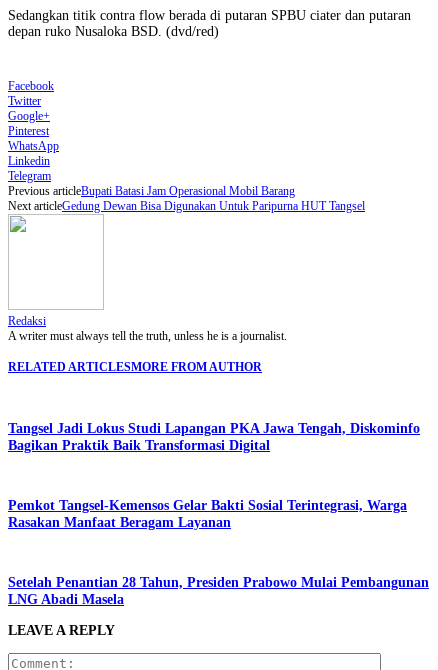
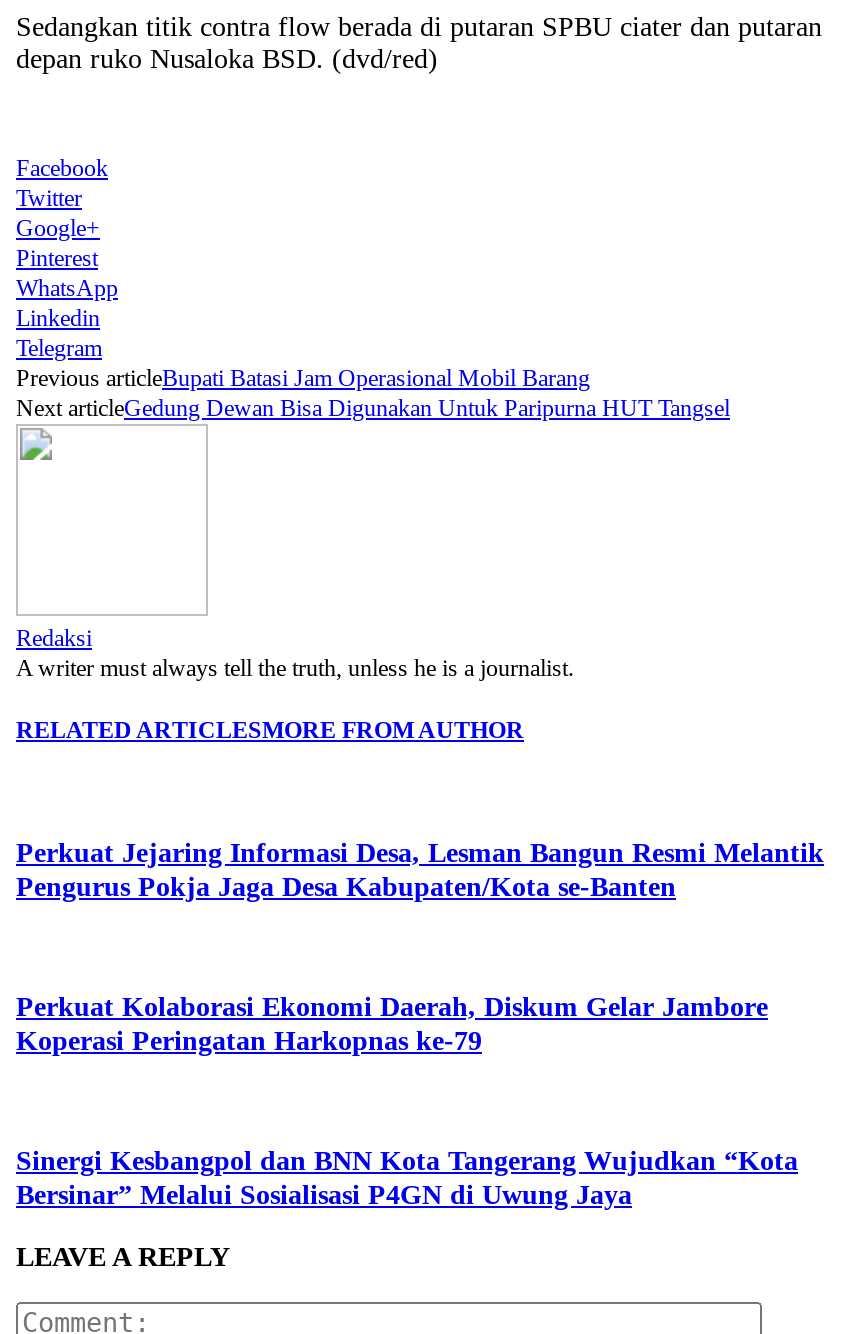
[8,420,420,453] Tangsel Jadi Lokus Studi Lapangan PKA Jawa Tengah, Diskominfo | Bagikan Praktik Baik Transformasi Digital -> [16,836,824,902] Perkuat Jejaring Informasi Desa, Lesman Bangun Resmi Melantik | Pengurus Pokja Jaga Desa Kabupaten/Kota se-Banten
[8,497,407,530] Pemkot Tangsel-Kemensos Gelar Bakti Sosial Terintegrasi, Warga | Rasakan Manfaat Beragam Layanan -> [16,990,768,1056] Perkuat Kolaborasi Ekonomi Daerah, Diskum Gelar Jambore | Koperasi Peringatan Harkopnas ke-79
[8,574,429,607] Setelah Penantian 28 Tahun, Presiden Prabowo Mulai Pembangunan | LNG Abadi Masela -> [16,1144,798,1210] Sinergi Kesbangpol dan BNN Kota Tangerang Wujudkan “Kota | Bersinar” Melalui Sosialisasi P4GN di Uwung Jaya

